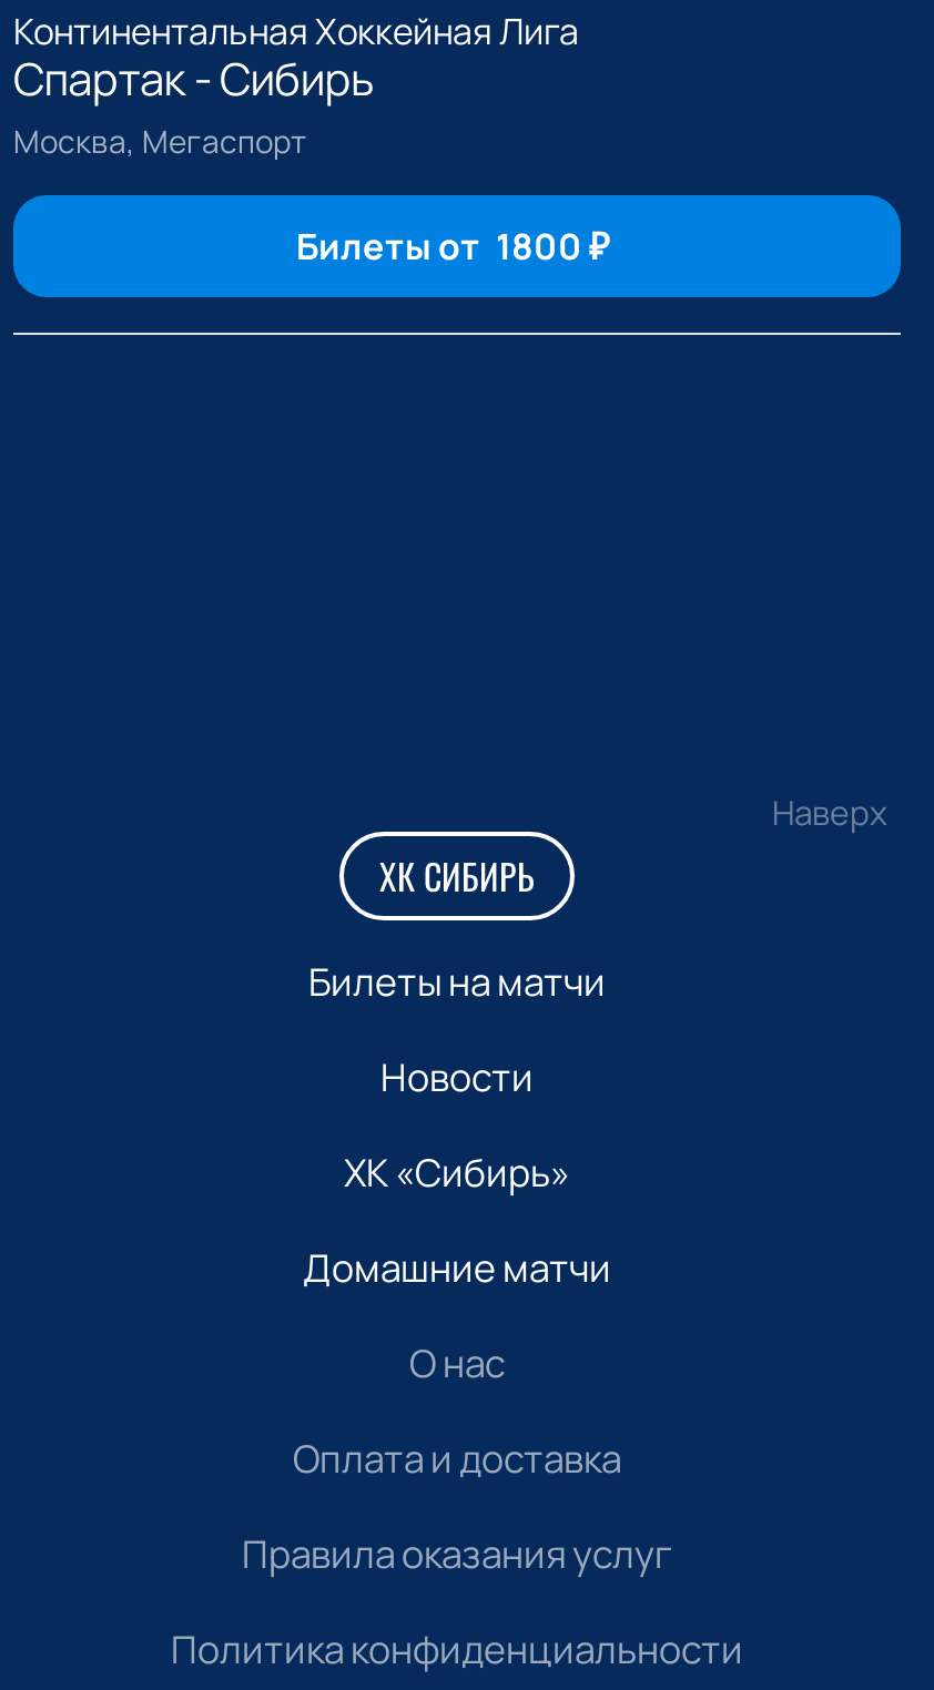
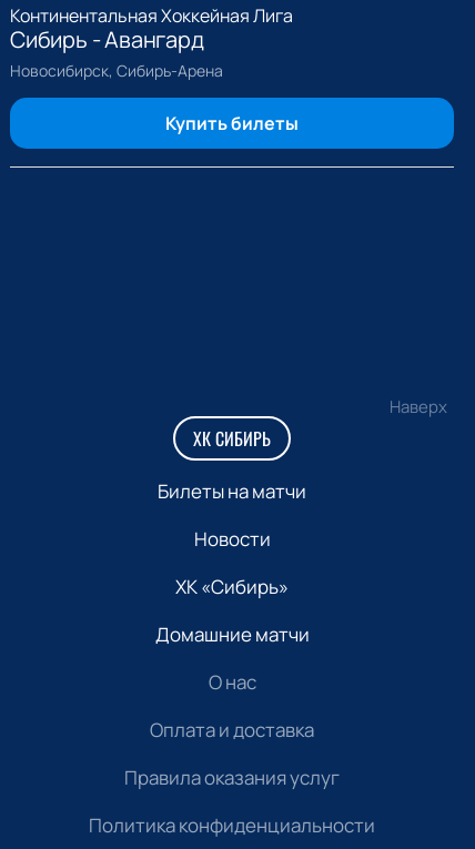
[13,50,374,163] Спартак - Сибирь | Москва, Мегаспорт -> [10,25,223,81] Сибирь - Авангард | Новосибирск, Сибирь-Арена
[296,223,609,271] Билеты от 1800 ₽ -> [165,111,299,136] Купить билеты

